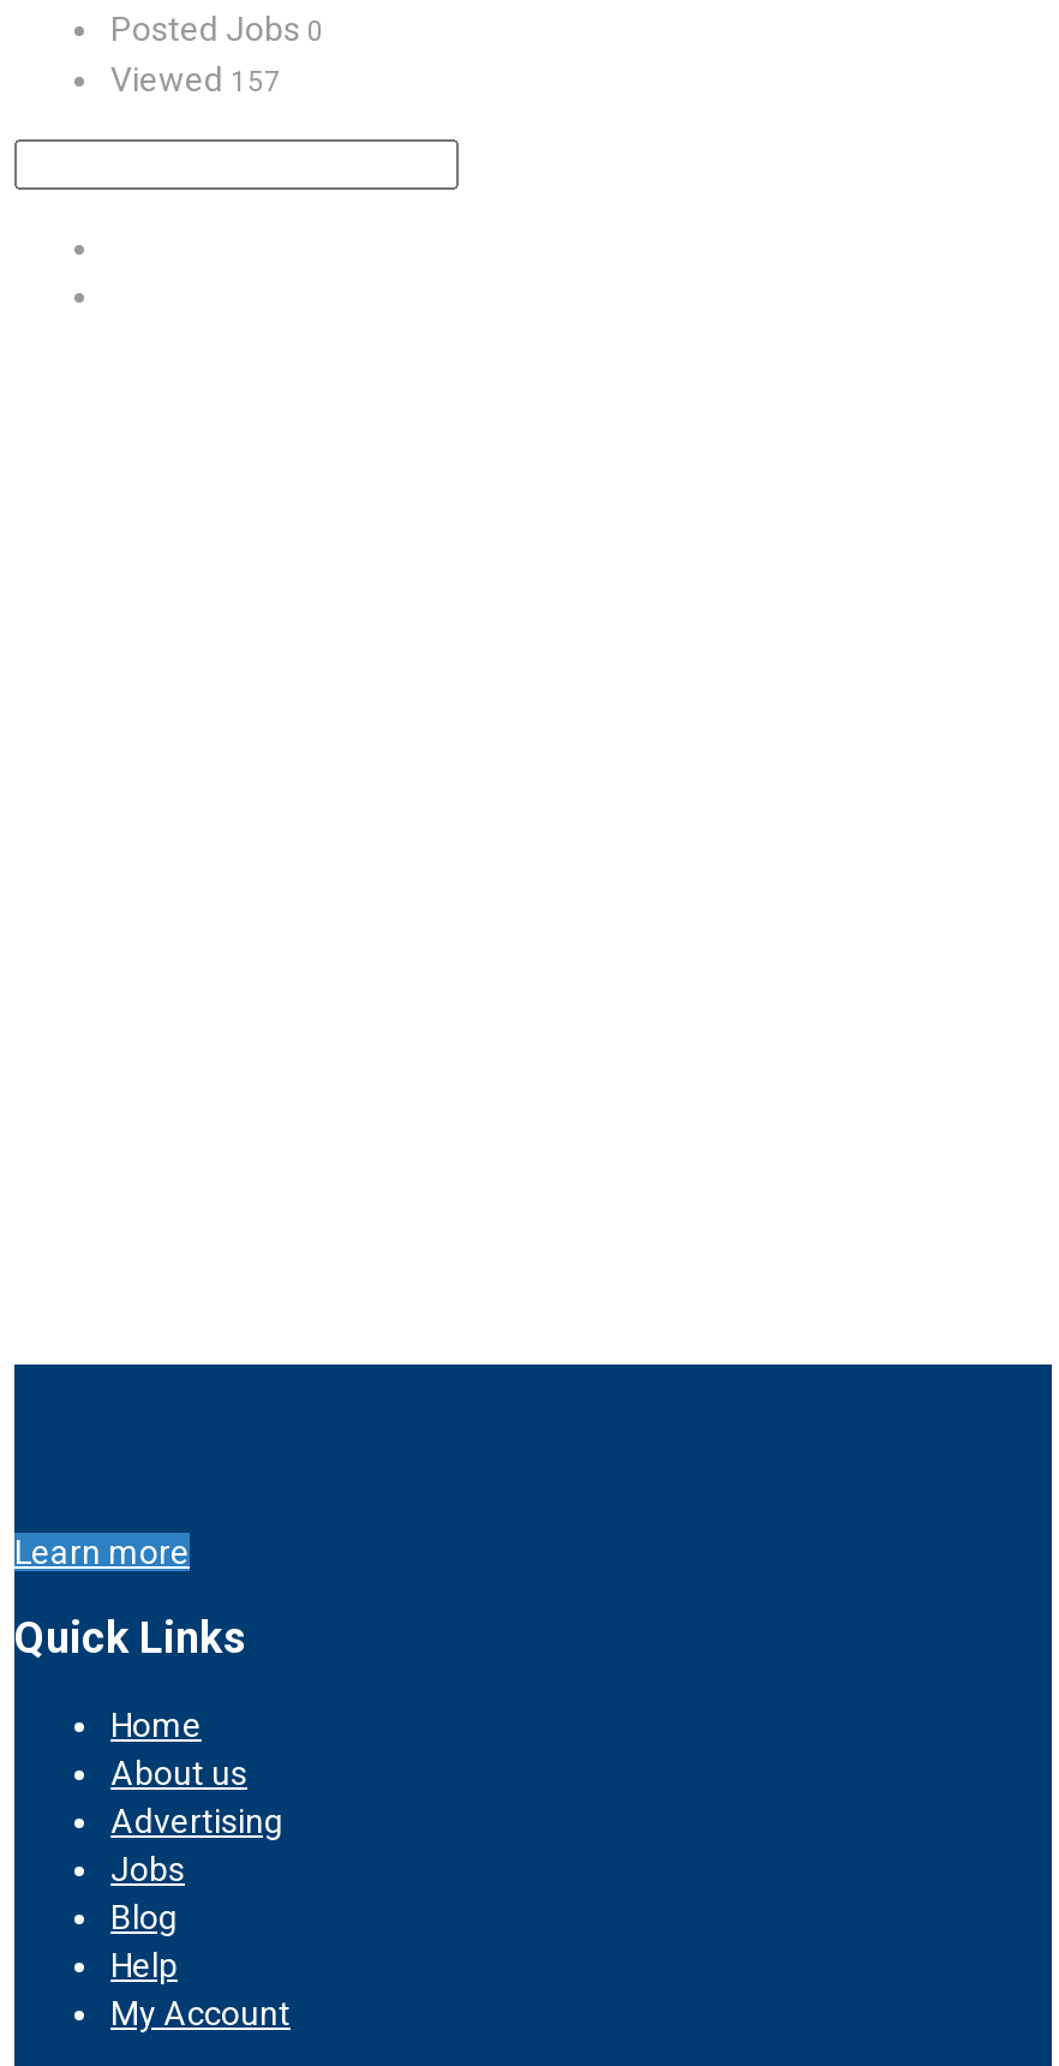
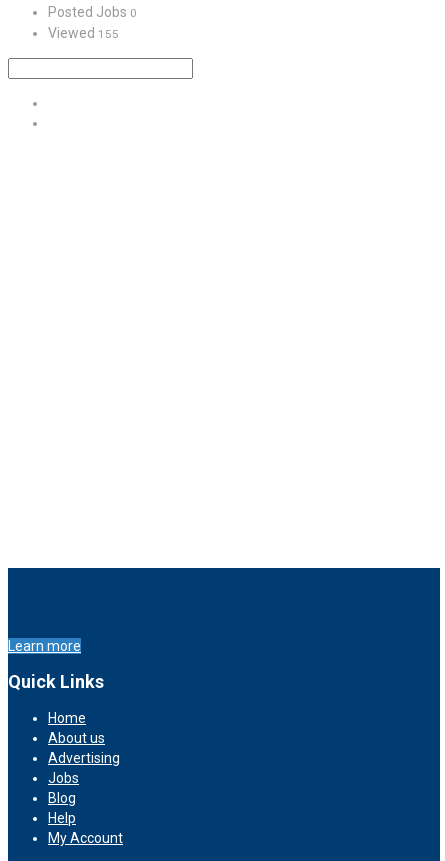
[110,59,281,98] Viewed 157 -> [48,25,119,41] Viewed 155

